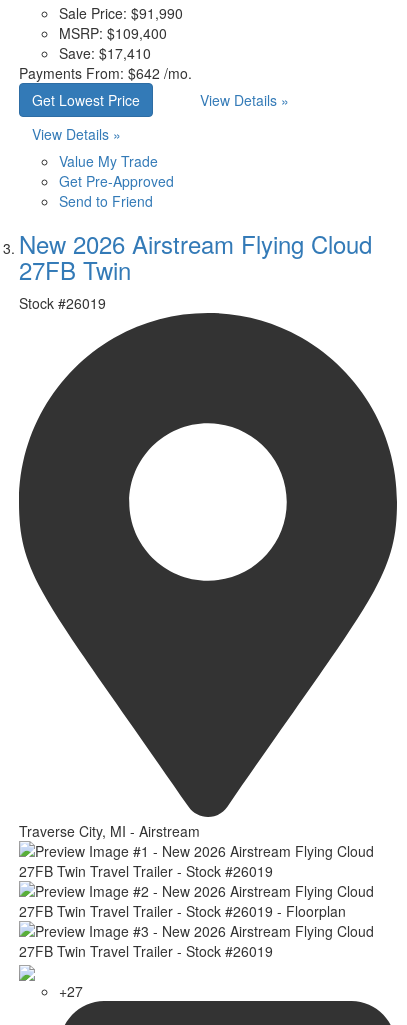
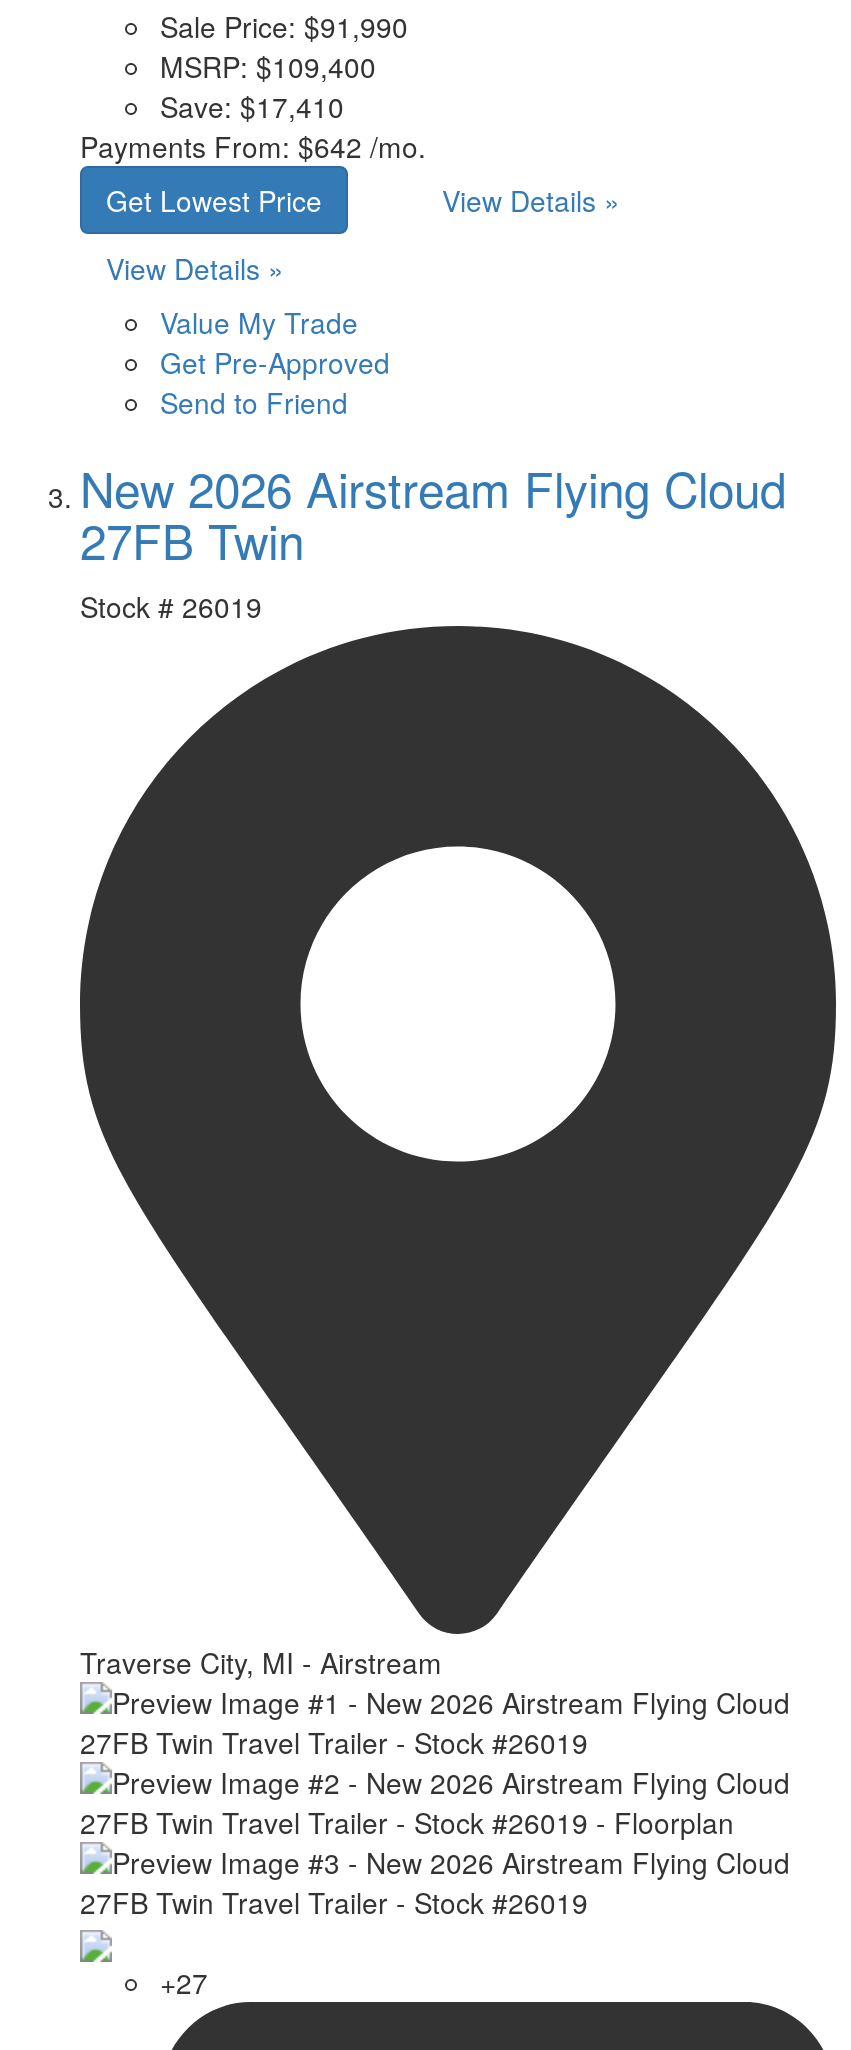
[19,293,106,313] Stock #26019 -> [80,585,262,625] Stock # 26019

